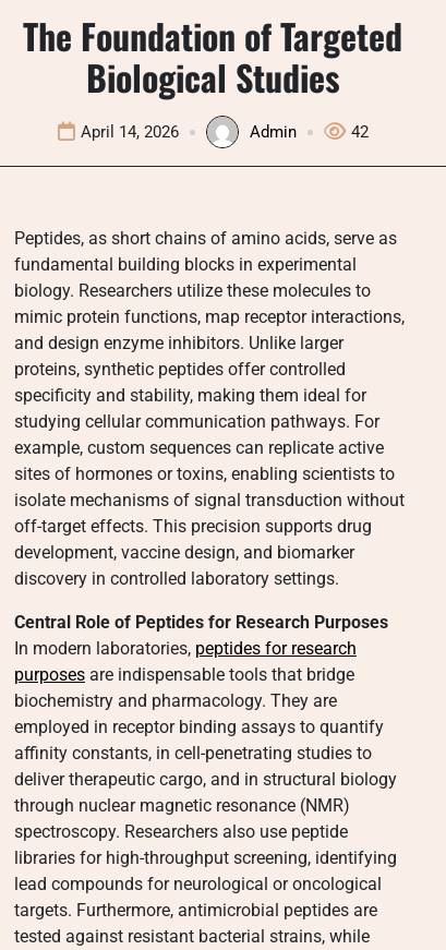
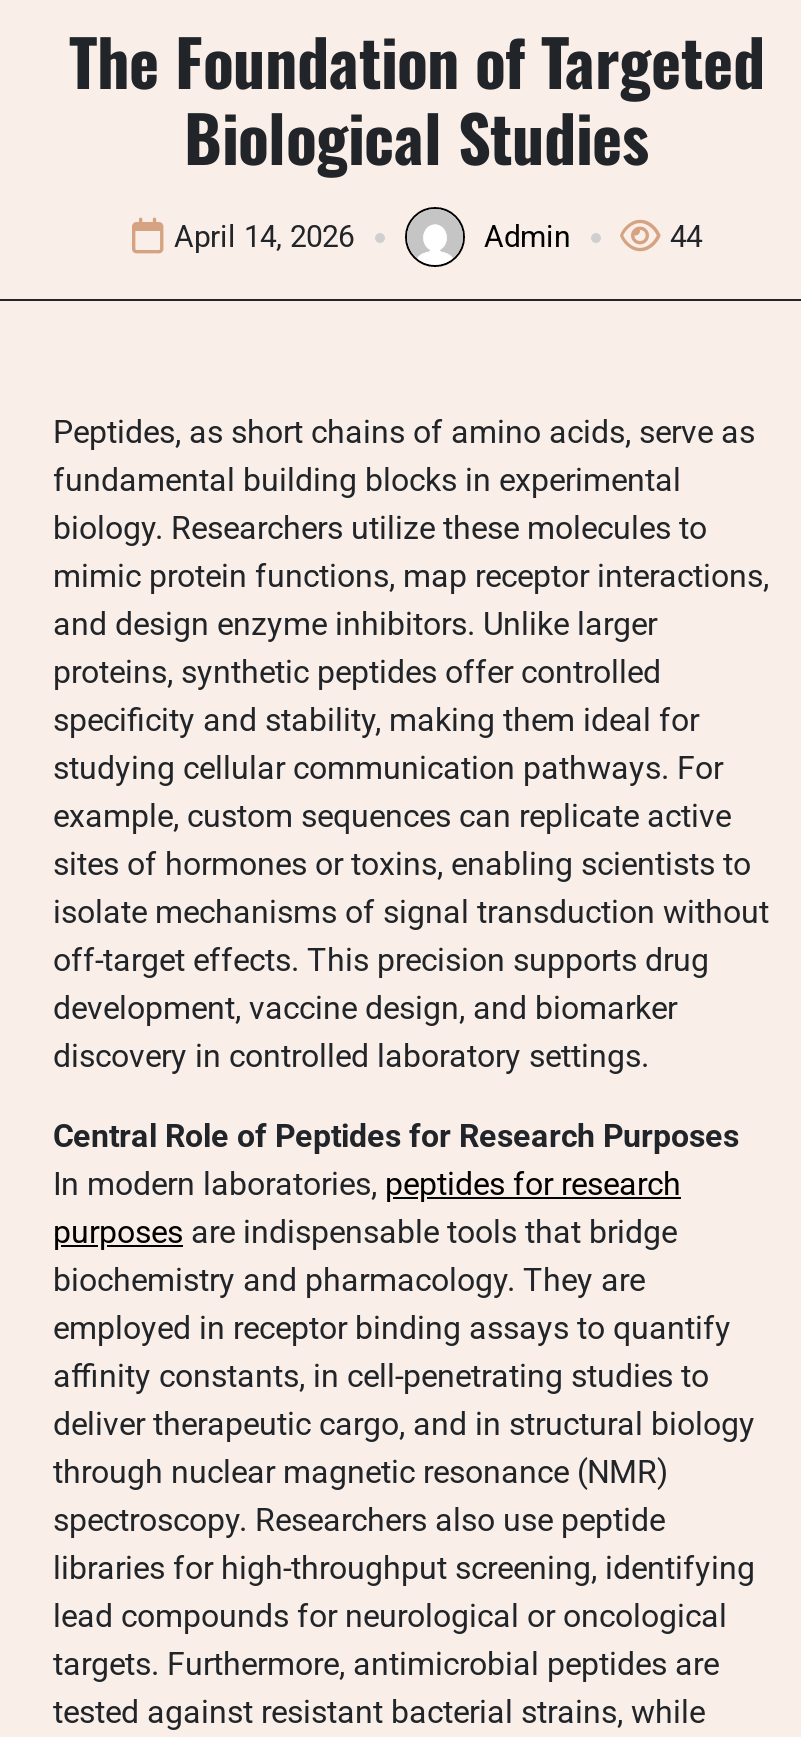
[351,122,368,142] 42 -> [670,219,702,255] 44

